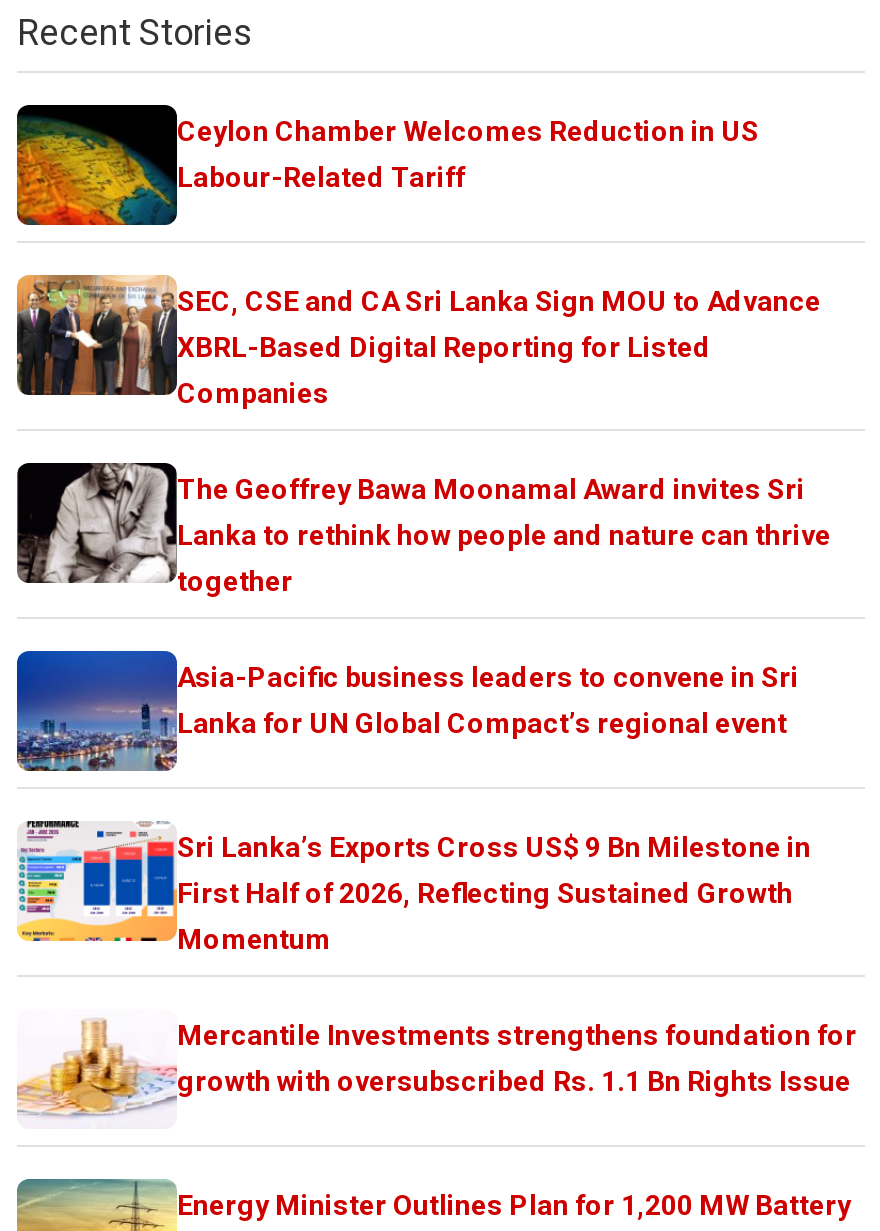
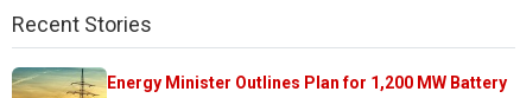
[15,103,759,227] [image] | Ceylon Chamber Welcomes Reduction in US | Labour-Related Tariff -> none
[15,273,831,739] [image] | SEC, CSE and CA Sri Lanka Sign MOU to Advance | XBRL-Based Digital Reporting for Listed | Companies | The Geoffrey Bawa Moonamal Award invites Sri | Lanka to rethink how people and nature can thrive | together | Asia-Pacific business leaders to convene in Sri | Lanka for UN Global Compact’s regional event -> none
[15,461,149,585] [image] -> none
[15,649,857,1097] [image] | Sri Lanka’s Exports Cross US$ 9 Bn Milestone in | First Half of 2026, Reflecting Sustained Growth | Momentum | Mercantile Investments strengthens foundation for | growth with oversubscribed Rs. 1.1 Bn Rights Issue -> none
[17,819,149,943] [image] -> none
[17,1017,149,1119] [image] -> none

